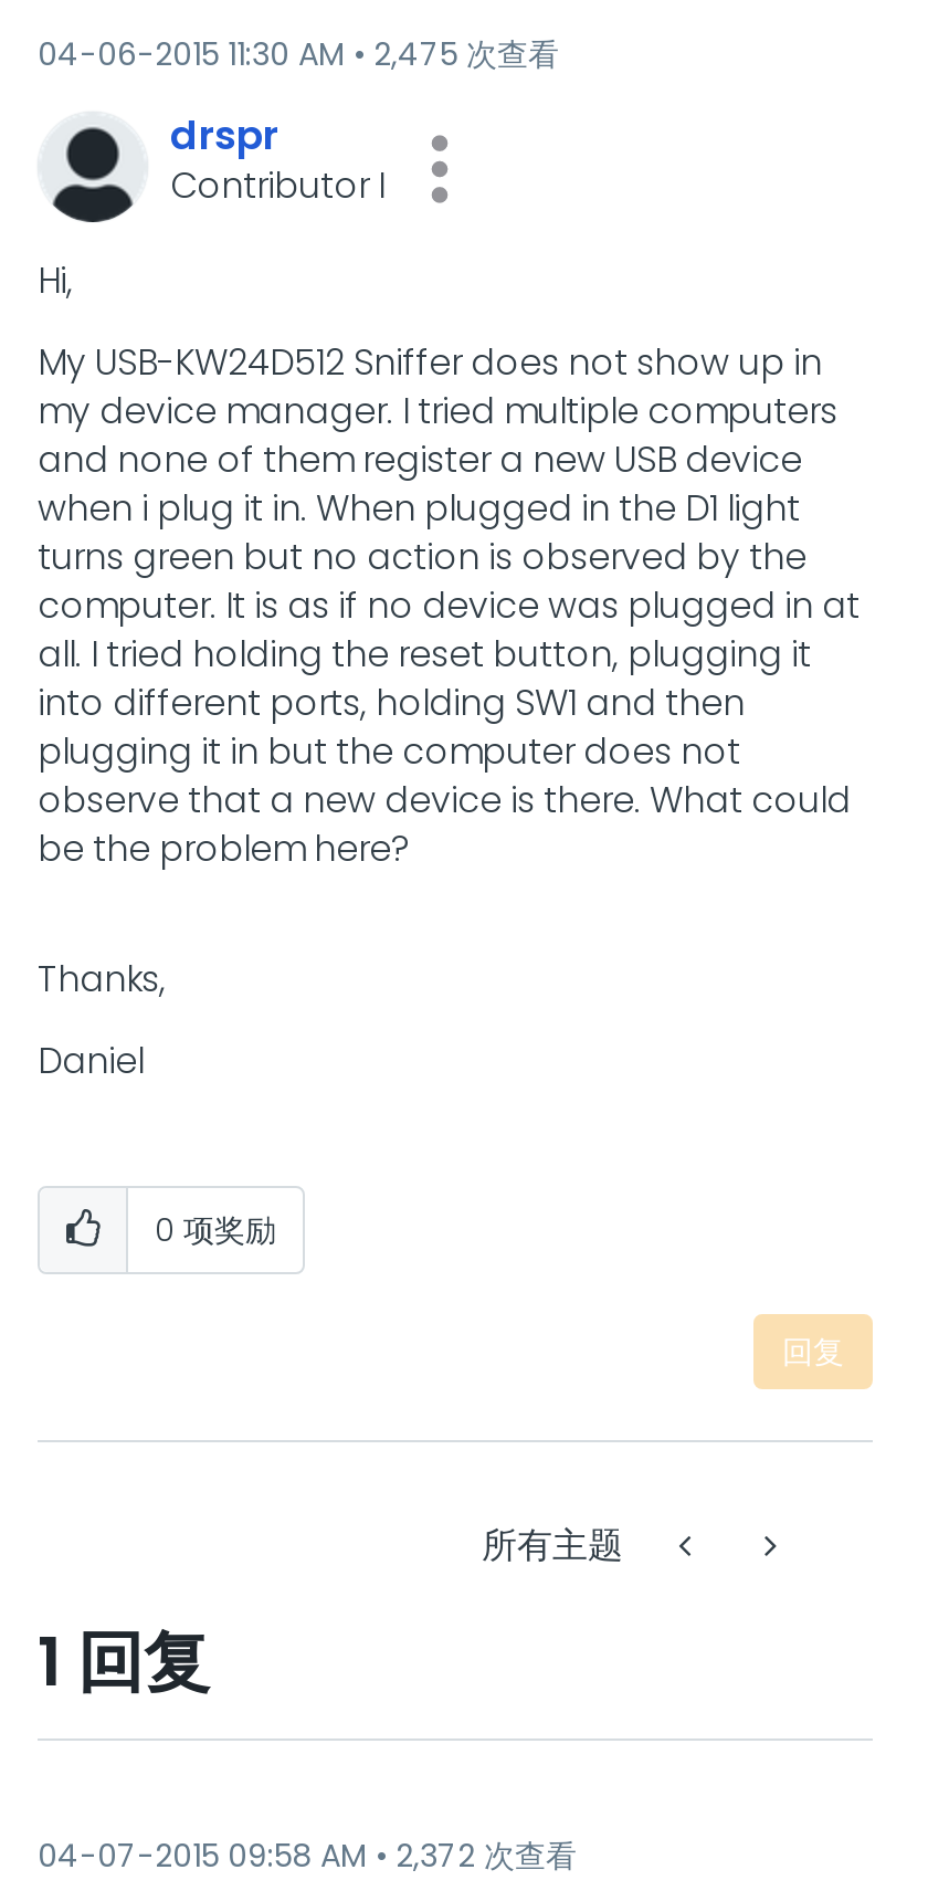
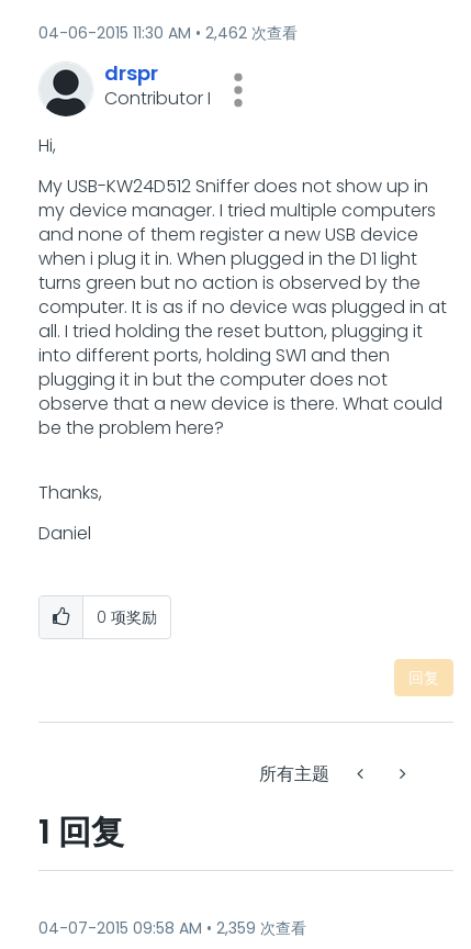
[38,32,559,76] 04-06-2015 11:30 AM 2,475 次查看 -> [38,22,298,44] 04-06-2015 11:30 AM 2,462 次查看
[38,1834,577,1878] 04-07-2015 09:58 AM 2,372 次查看 -> [38,917,306,939] 04-07-2015 09:58 AM 2,359 次查看

